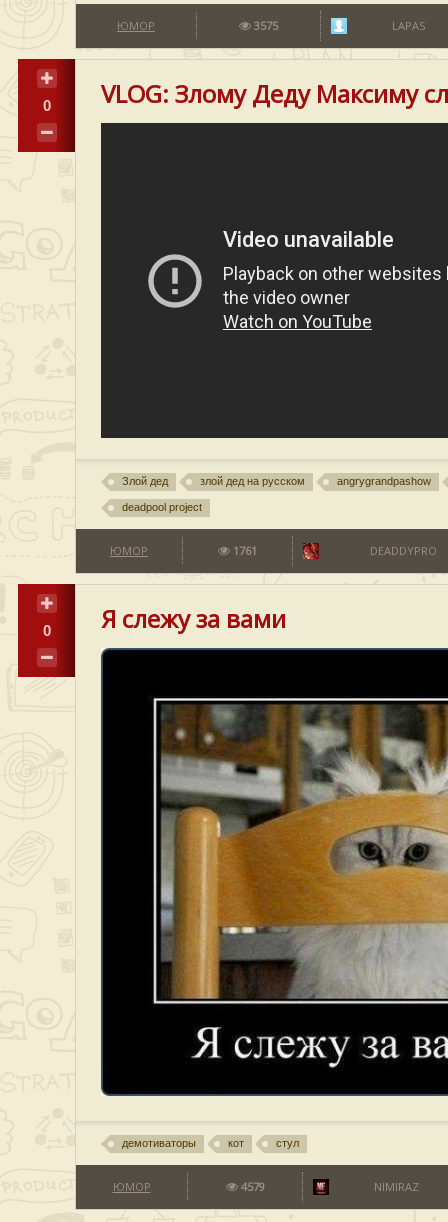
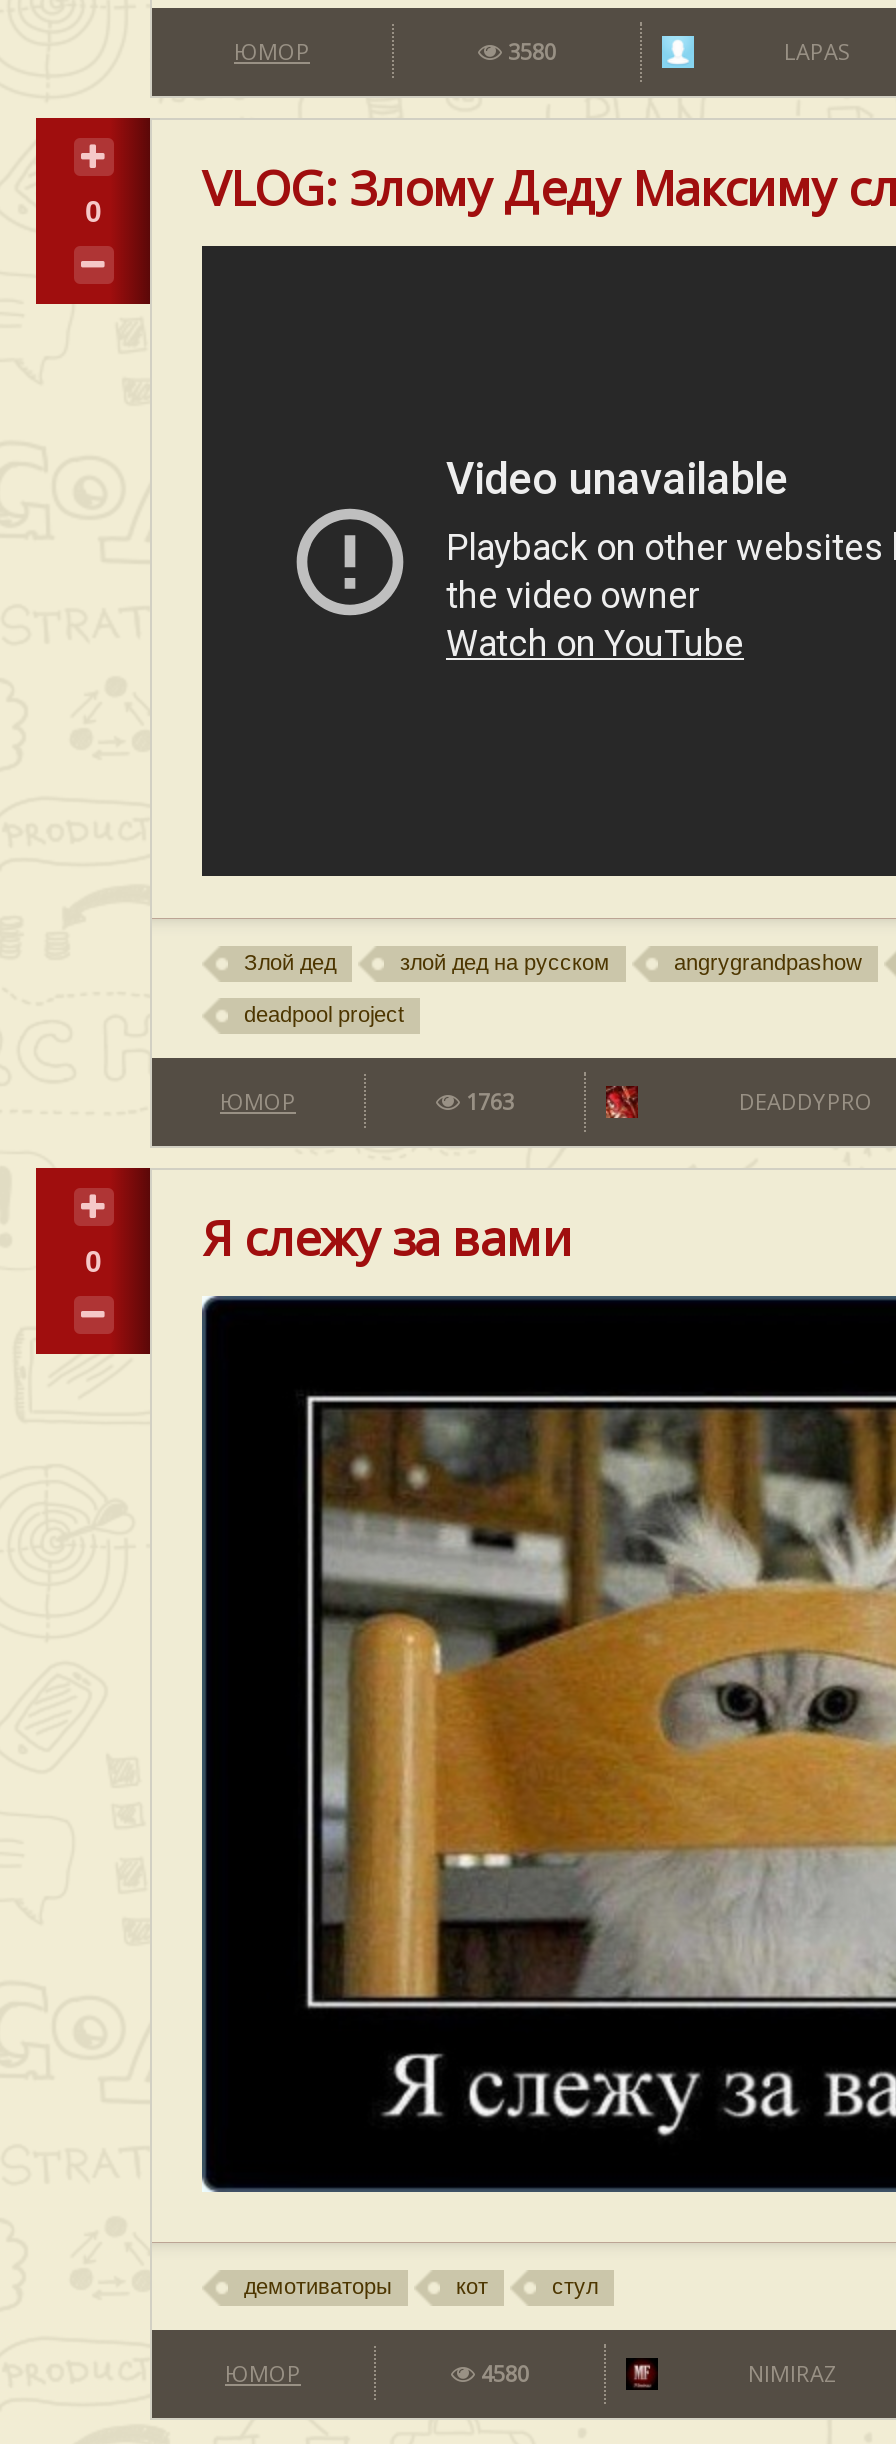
[251,18,278,33] 3575 -> [502,36,556,66] 3580
[230,543,257,558] 1761 -> [460,1086,514,1116] 1763
[237,1179,264,1194] 4579 -> [475,2358,529,2388] 4580

